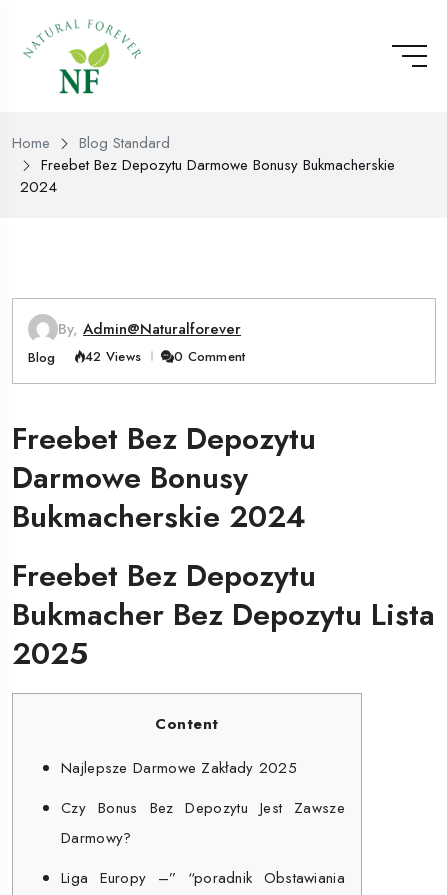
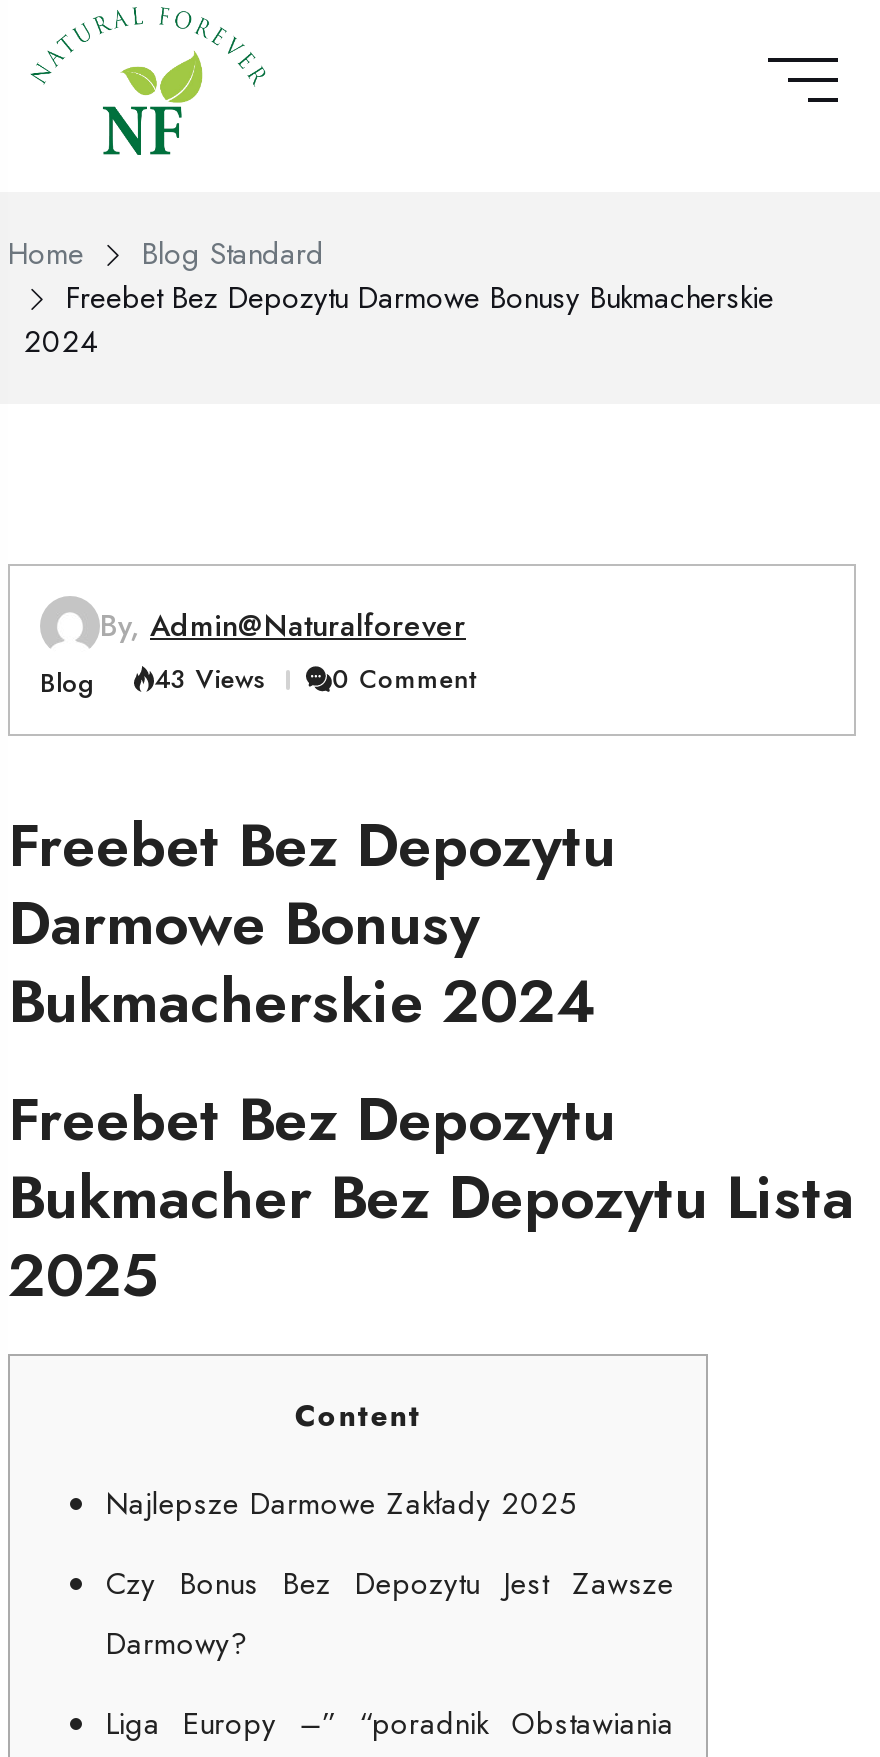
[28,346,245,367] Blog 42 Views 0 Comment -> [40,661,475,702] Blog 43 Views 0 Comment

